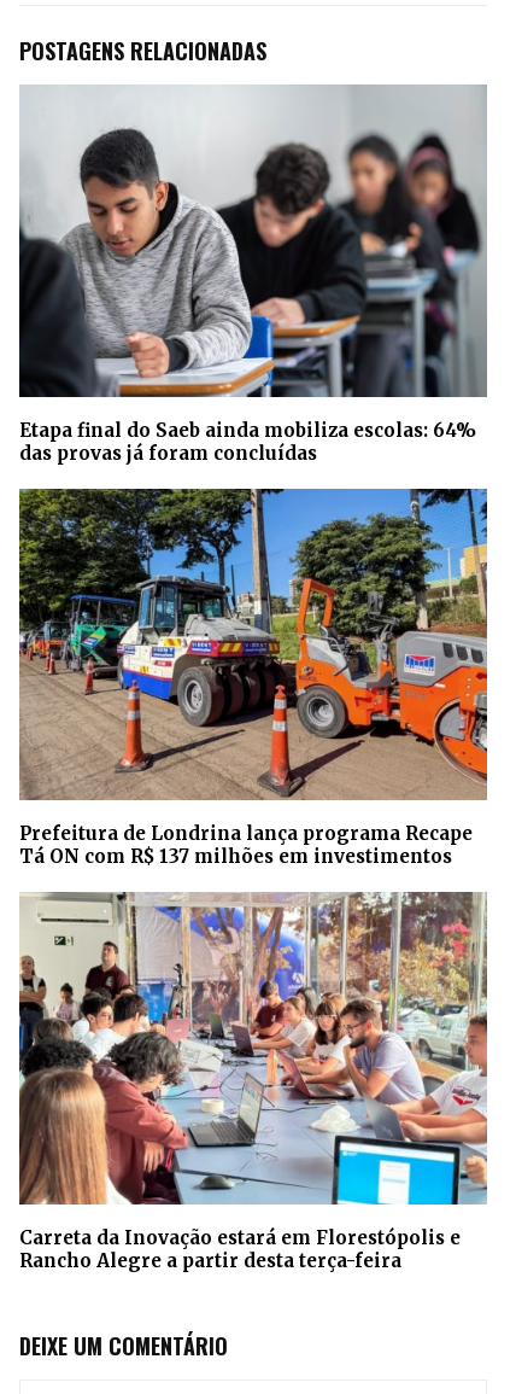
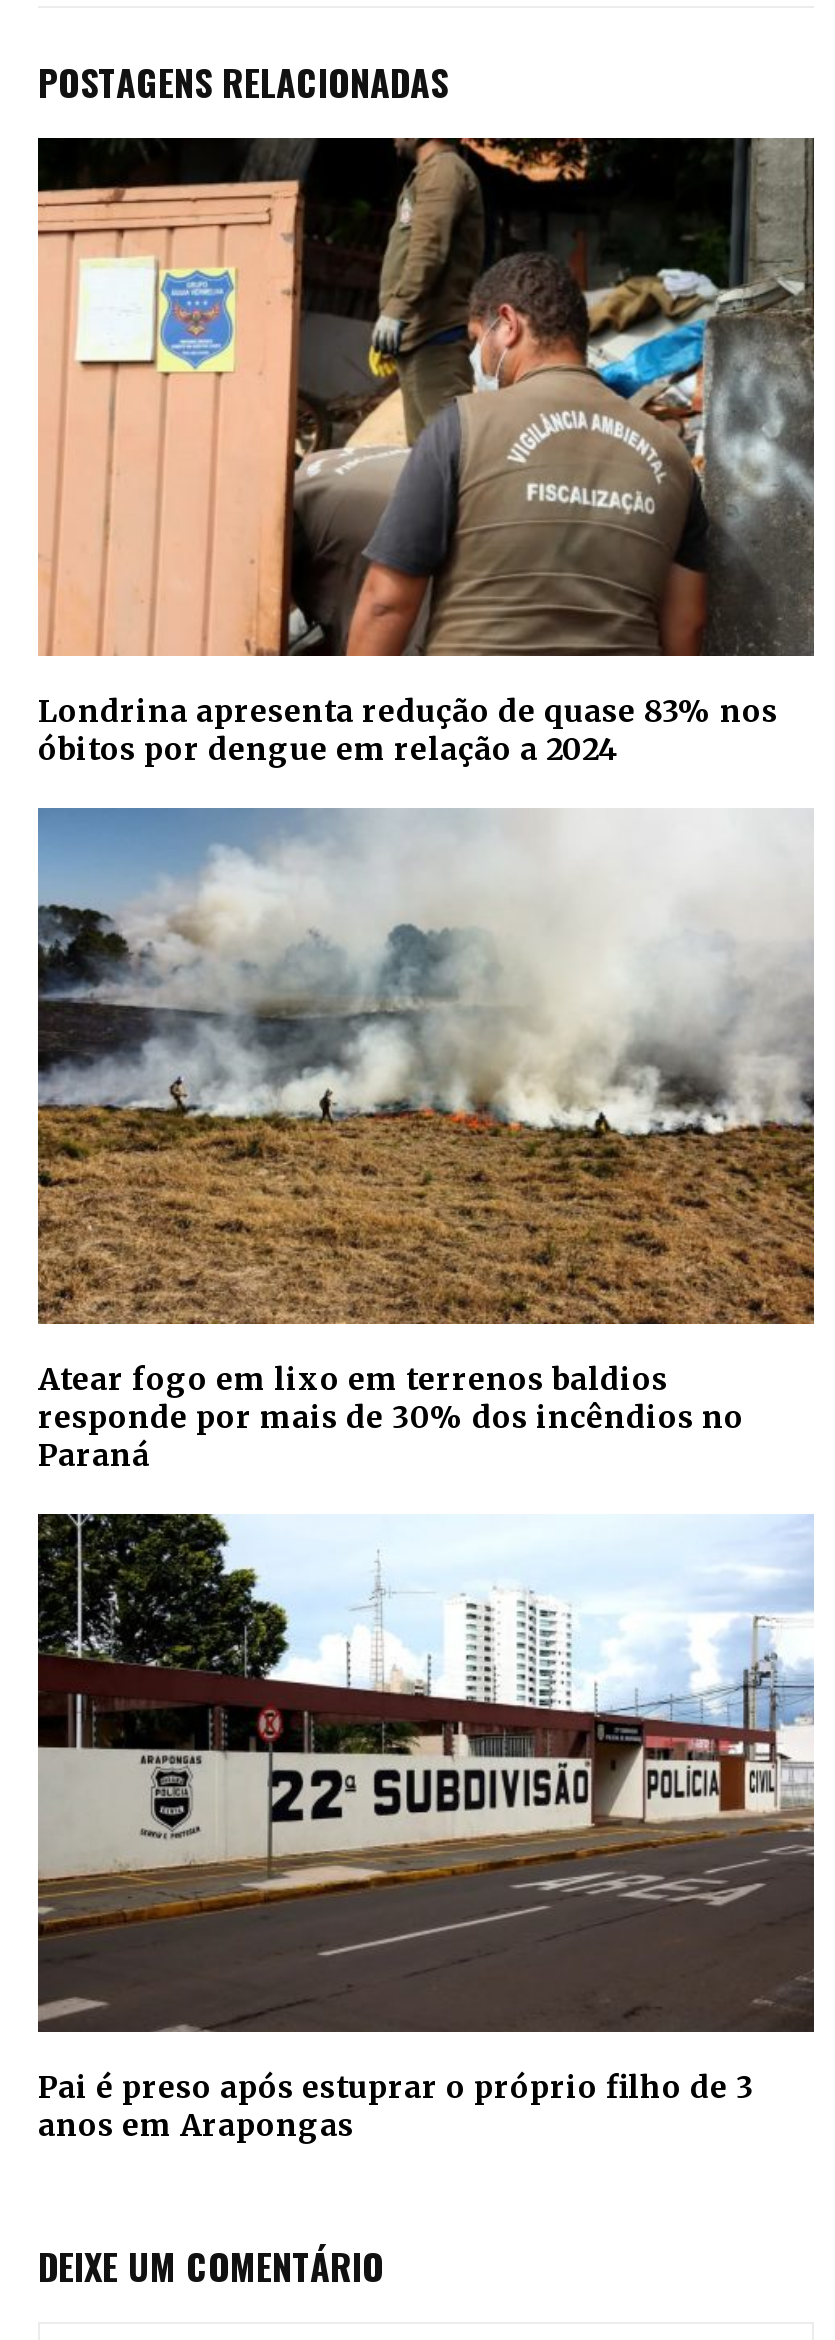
[18,84,487,464] [image] | Etapa final do Saeb ainda mobiliza escolas: 64% | das provas já foram concluídas -> [36,136,814,768] [image] | Londrina apresenta redução de quase 83% nos | óbitos por dengue em relação a 2024
[18,488,488,868] [image] | Prefeitura de Londrina lança programa Recape | Tá ON com R$ 137 milhões em investimentos -> [36,810,816,1475] [image] | Atear fogo em lixo em terrenos baldios | responde por mais de 30% dos incêndios no | Paraná
[18,891,488,1272] [image] | Carreta da Inovação estará em Florestópolis e | Rancho Alegre a partir desta terça-feira -> [36,1514,816,2144] [image] | Pai é preso após estuprar o próprio filho de 3 | anos em Arapongas

